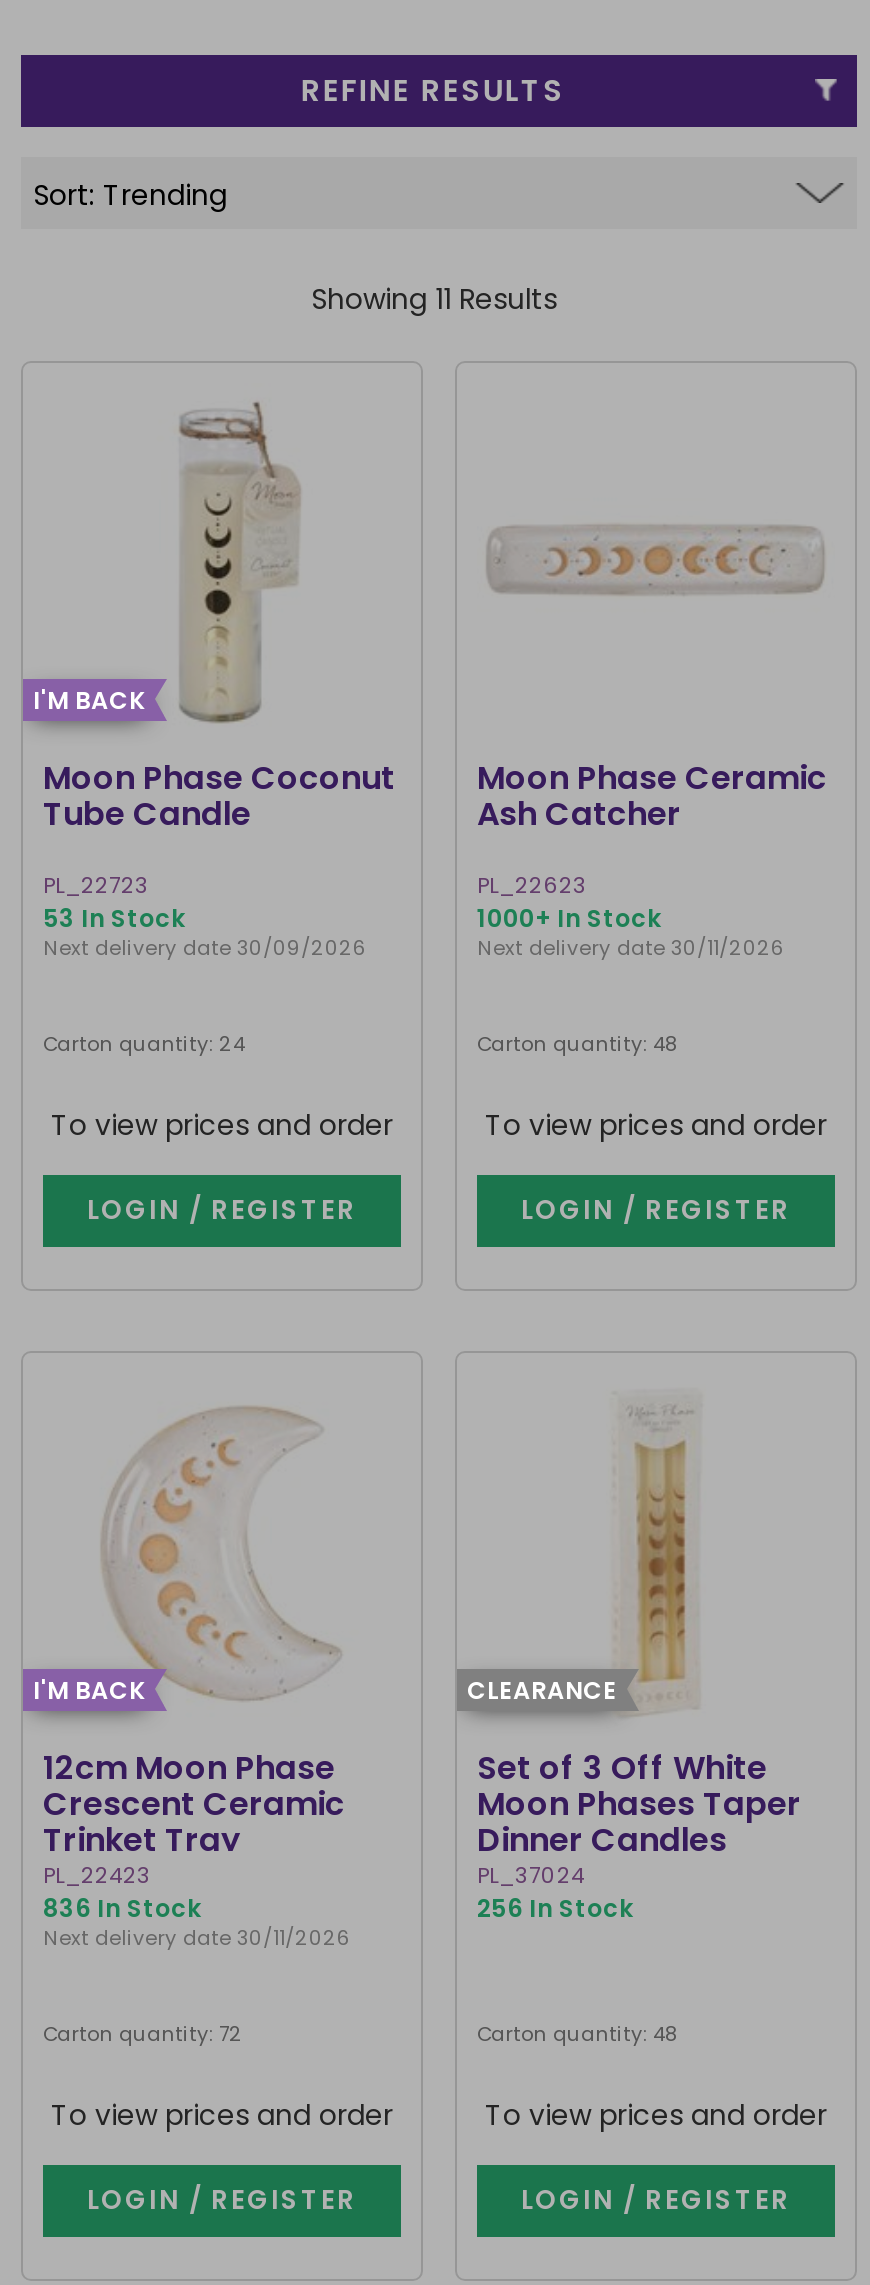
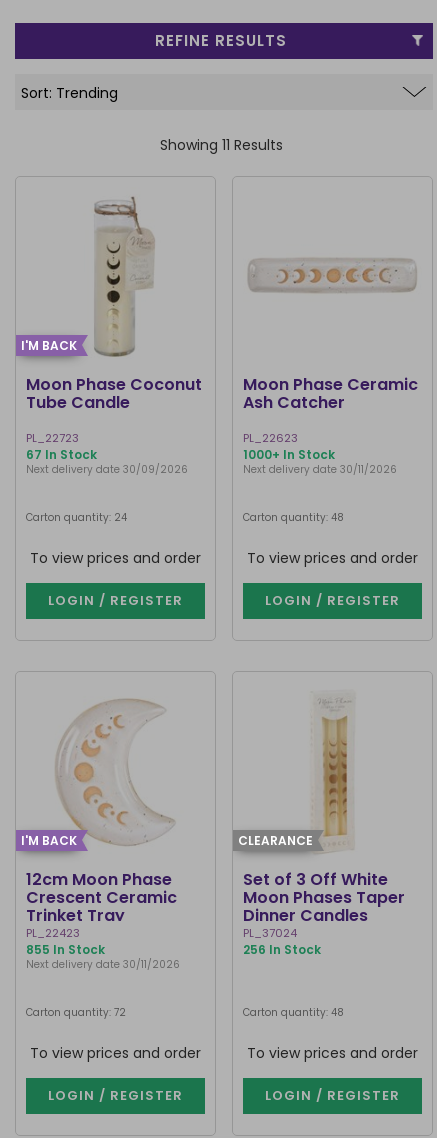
[43,901,185,935] 53 In Stock -> [26,446,97,463] 67 In Stock
[43,1891,201,1925] 836 In Stock -> [26,941,105,958] 855 In Stock

